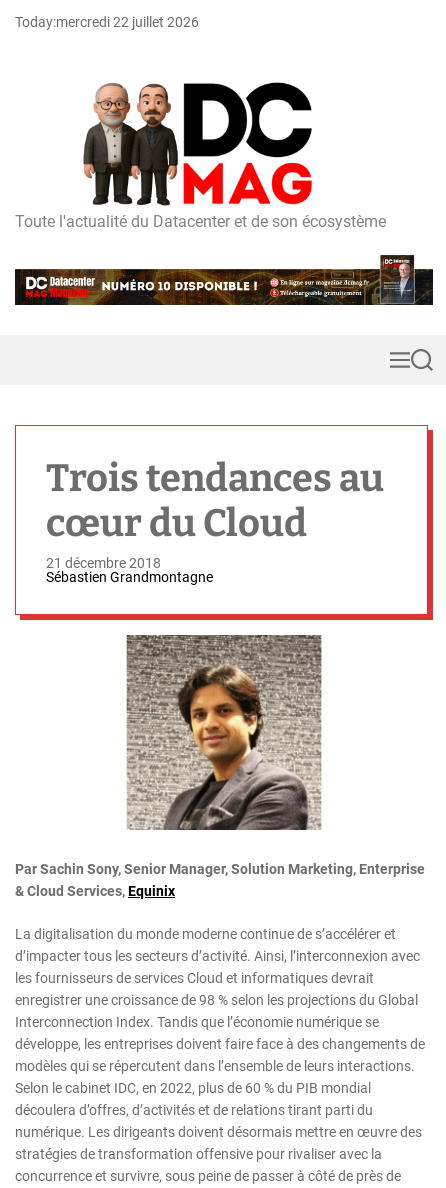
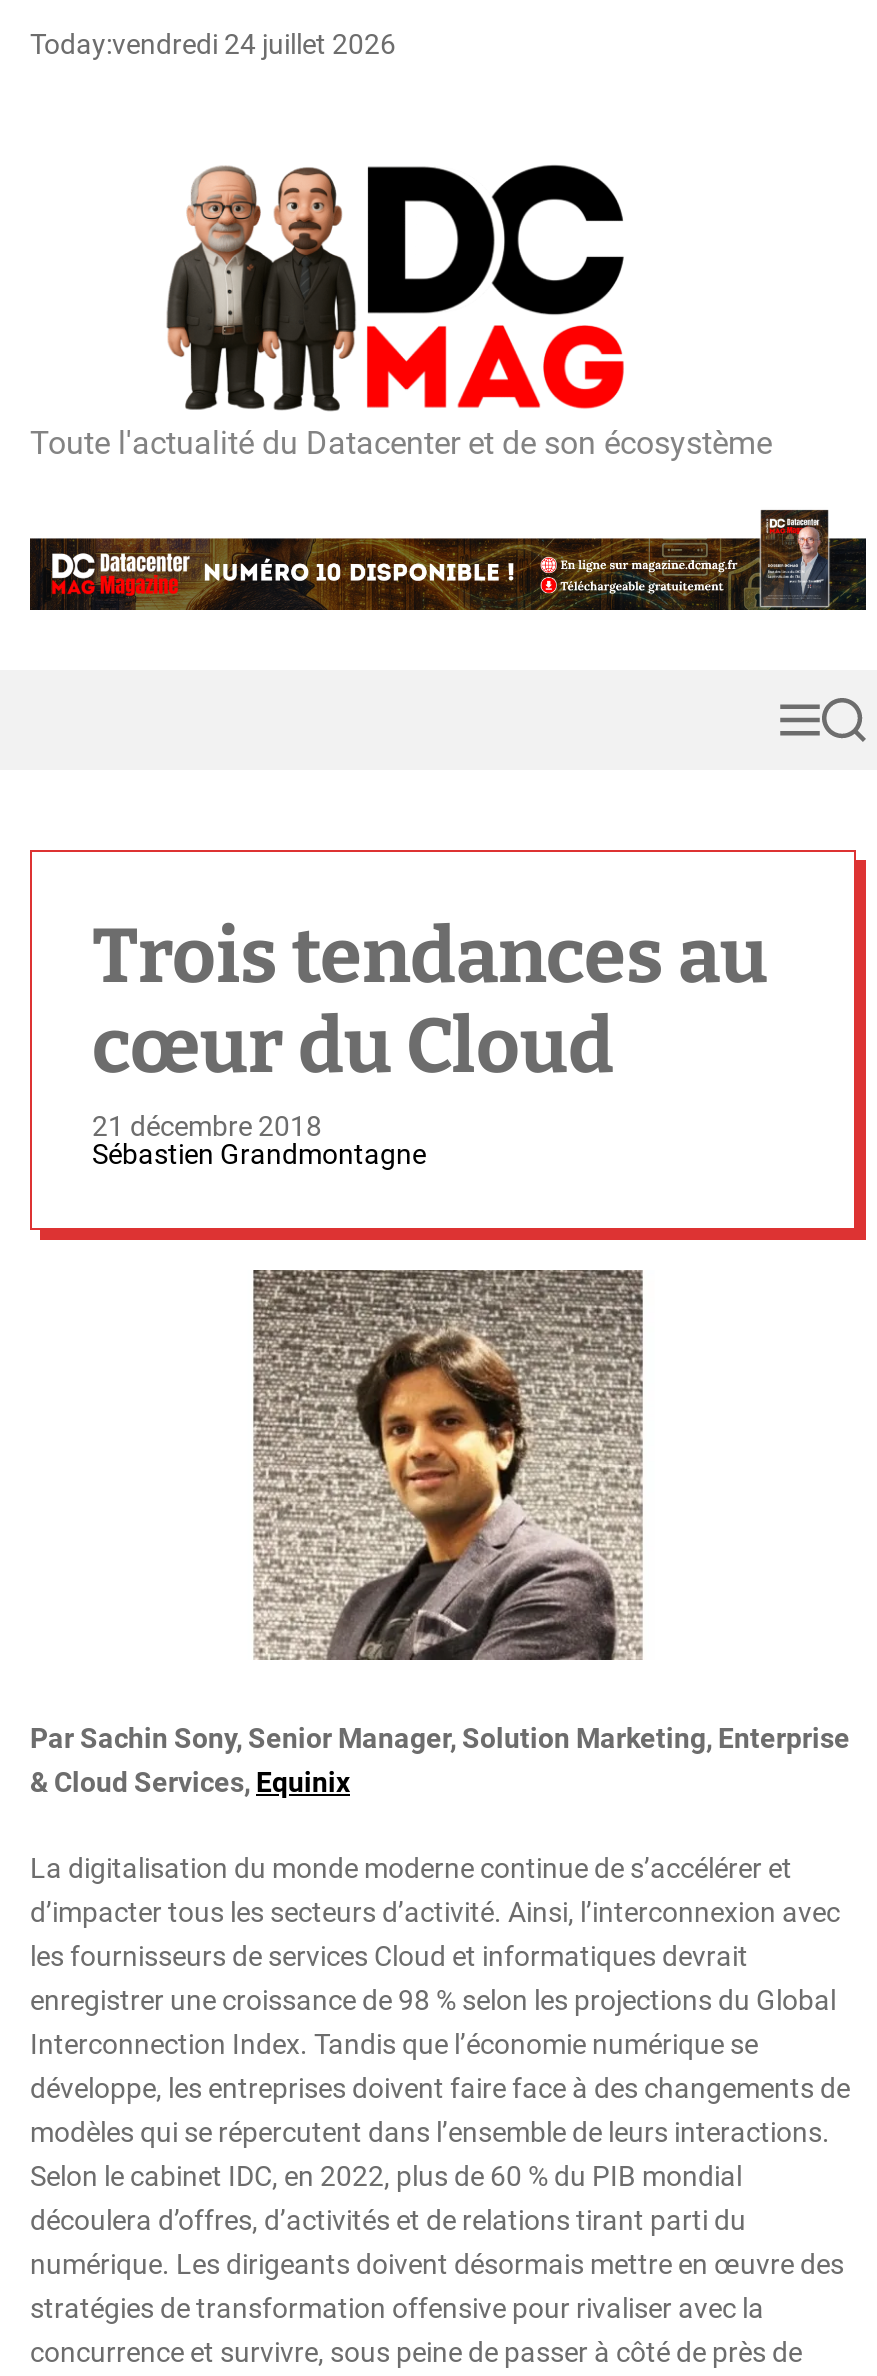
[15,14,199,30] Today:mercredi 22 juillet 2026 -> [30,28,396,60] Today:vendredi 24 juillet 2026

